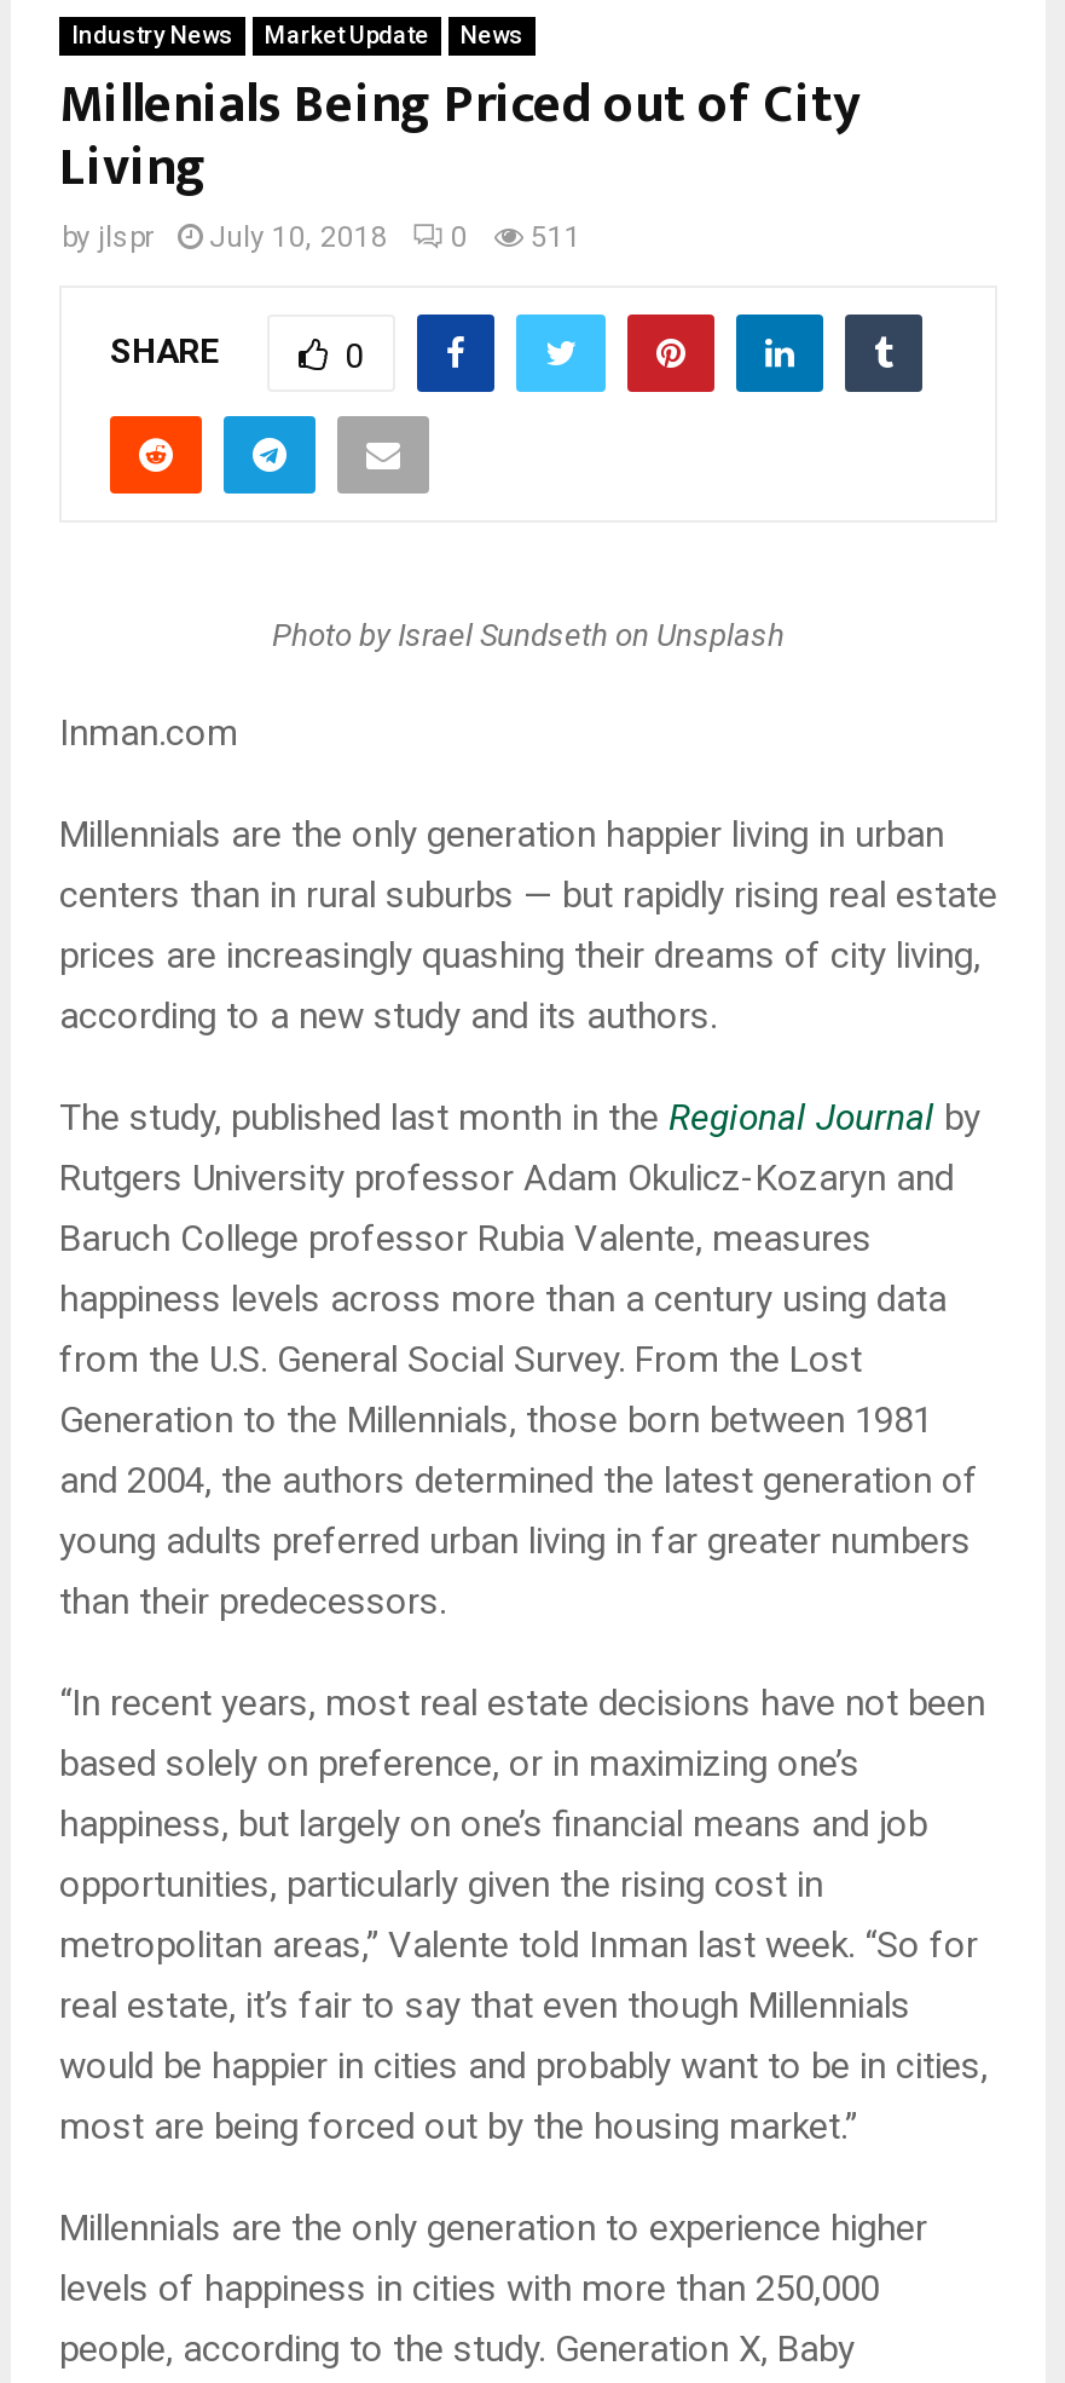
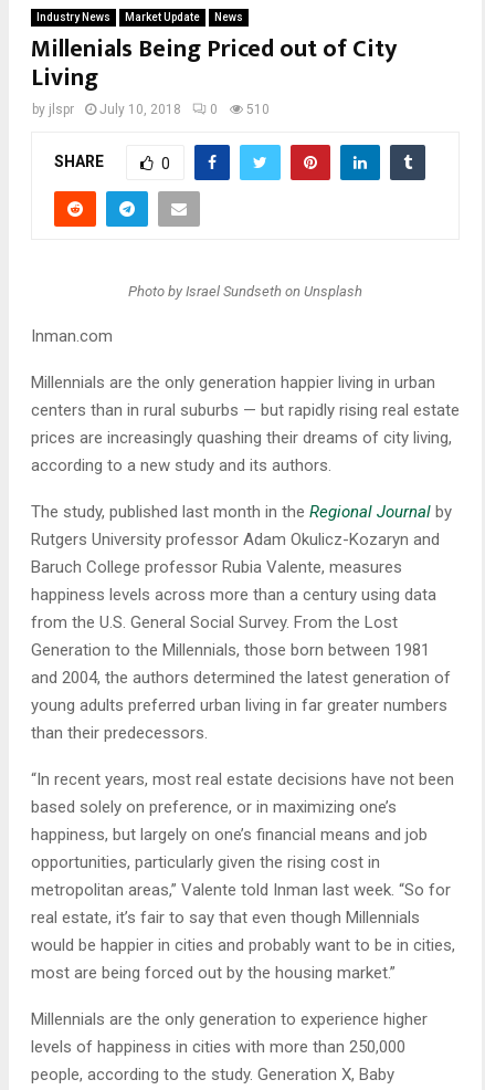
[62,220,581,254] by jlspr July 10, 2018 0 511 -> [32,102,270,117] by jlspr July 10, 2018 0 510

